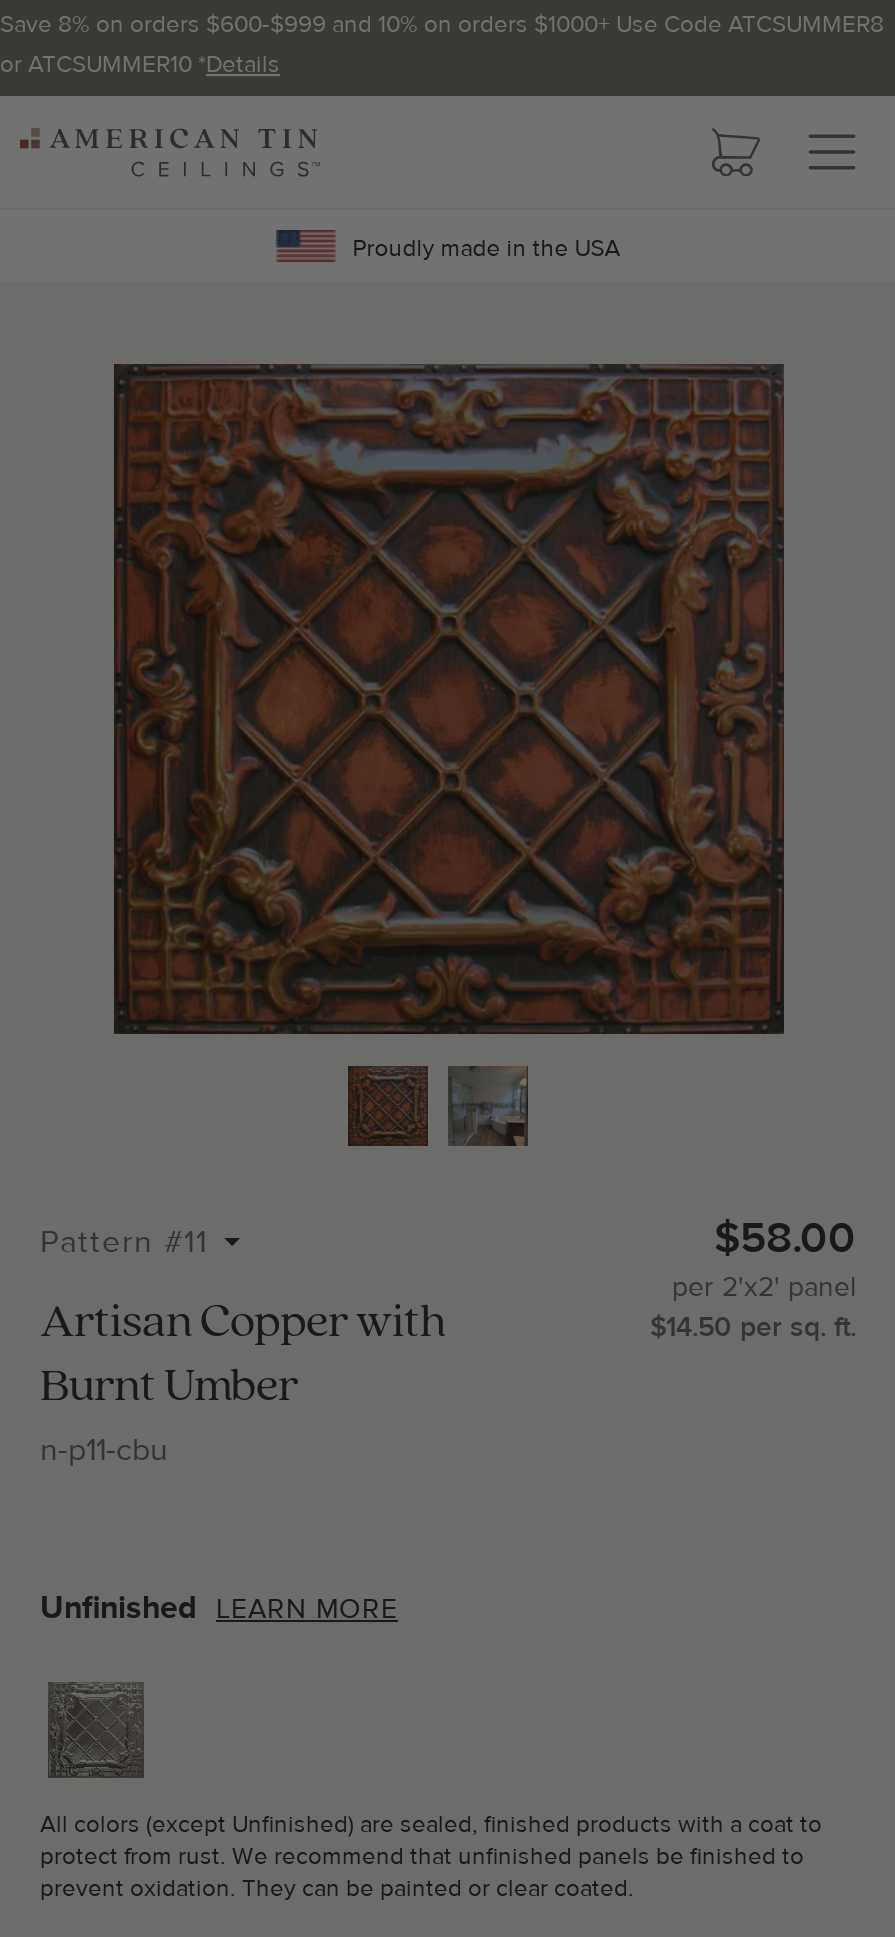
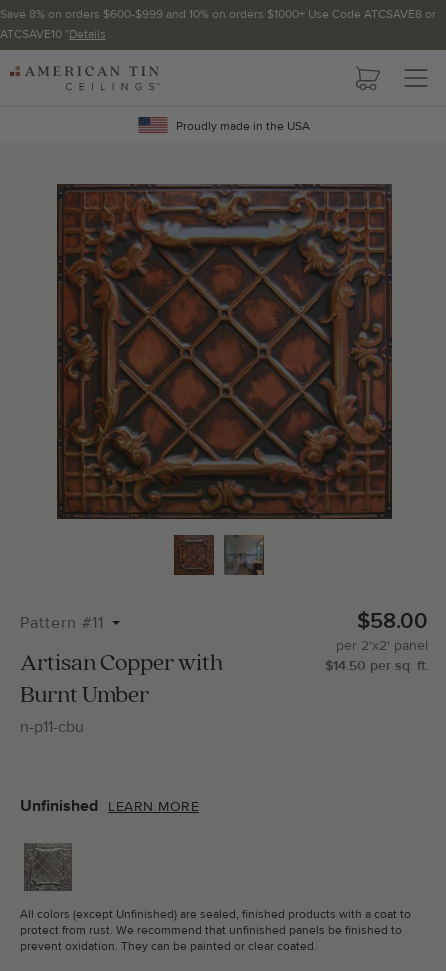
[0,10,884,80] Save 8% on orders $600-$999 and 10% on orders $1000+ Use Code ATCSUMMER8 | or ATCSUMMER10 *Details -> [0,7,436,42] Save 8% on orders $600-$999 and 10% on orders $1000+ Use Code ATCSAVE8 or | ATCSAVE10 *Details

